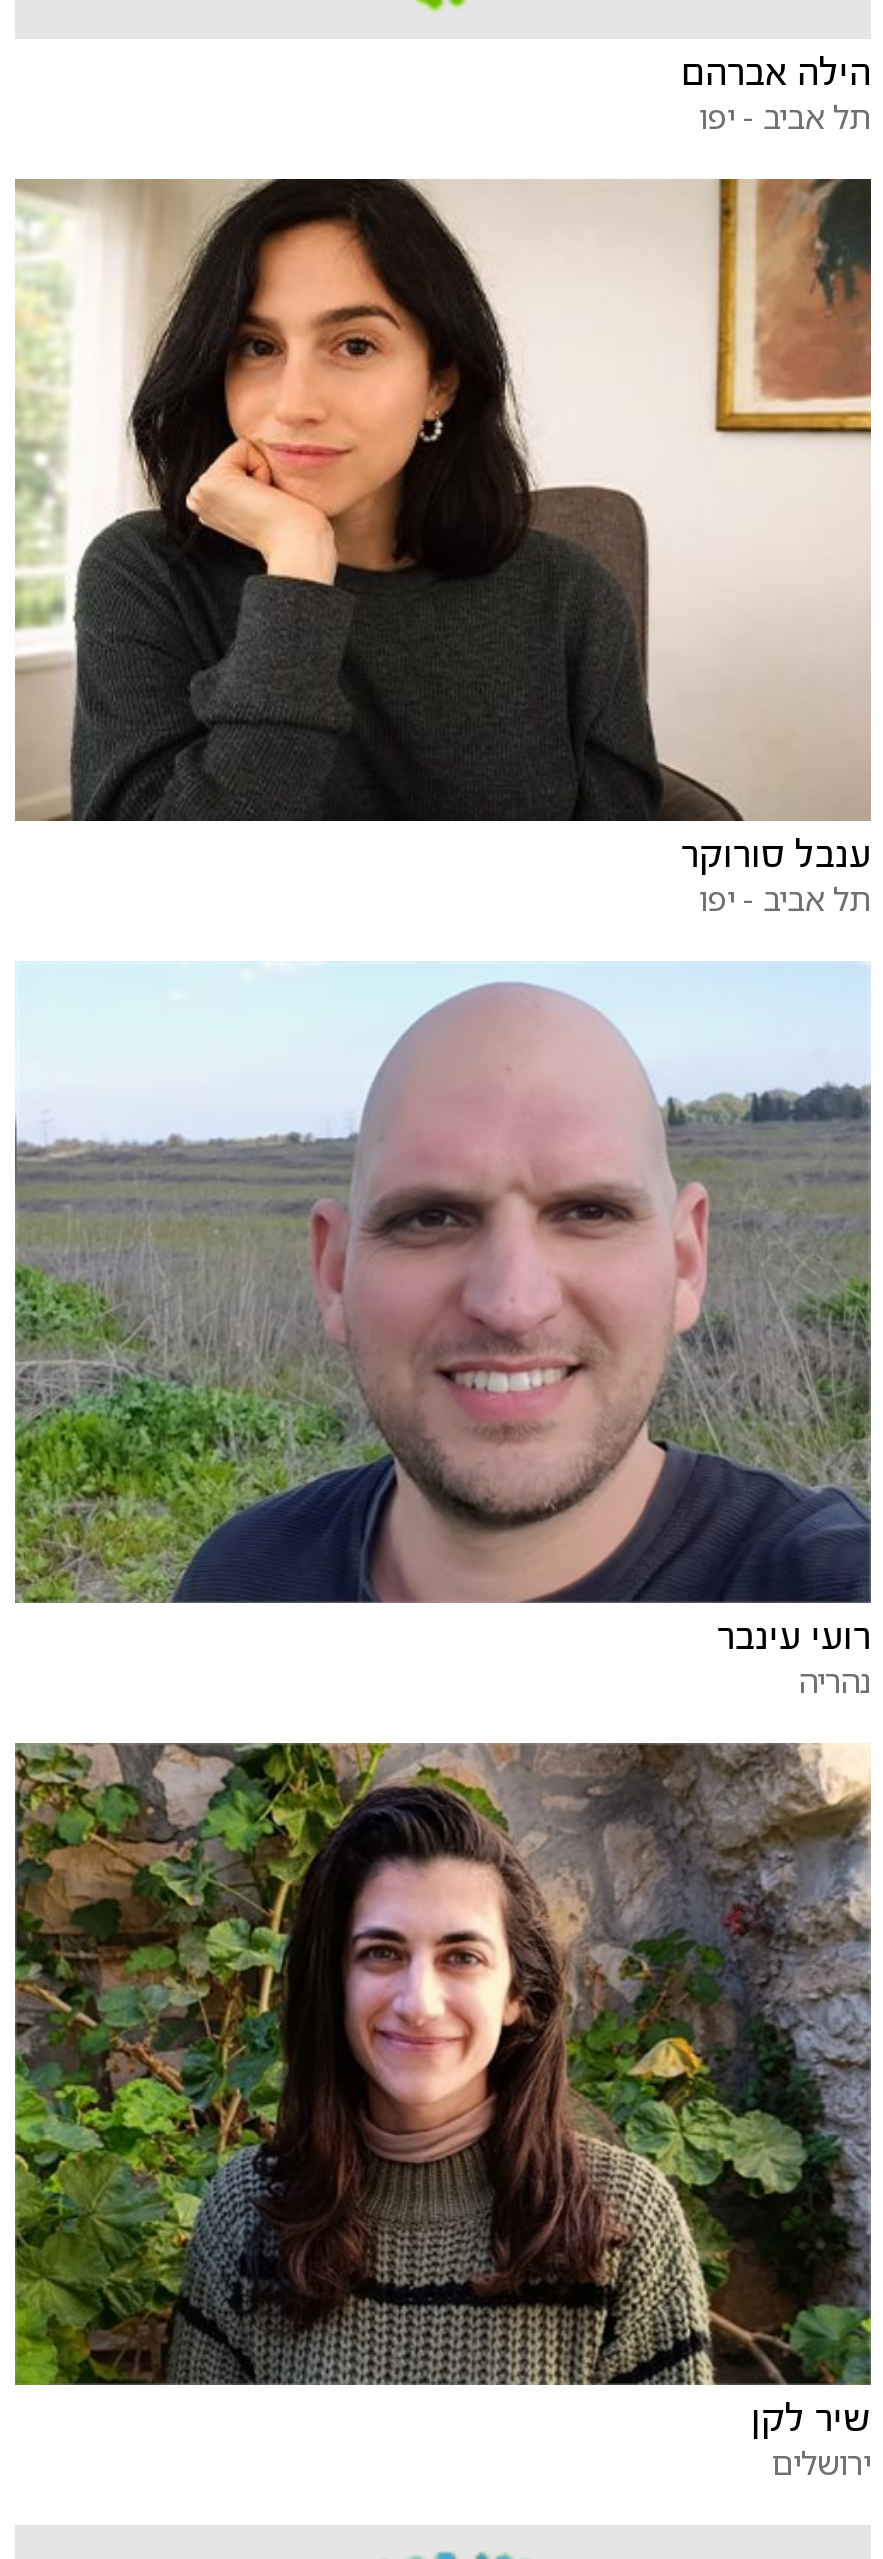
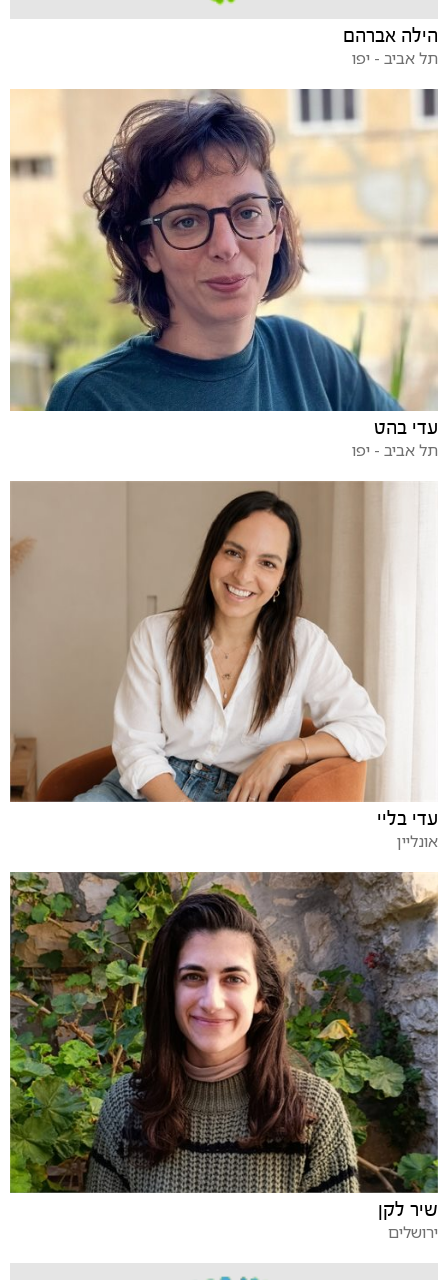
[13,178,873,877] [image] | ענבל סורוקר -> [9,88,438,439] [image] | עדי בהט
[15,962,873,1703] [image] | רועי עינבר | נהריה -> [9,480,438,852] [image] | עדי בליי | אונליין

